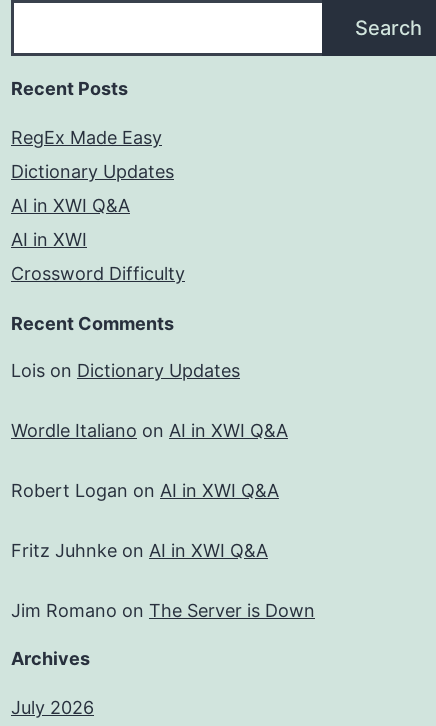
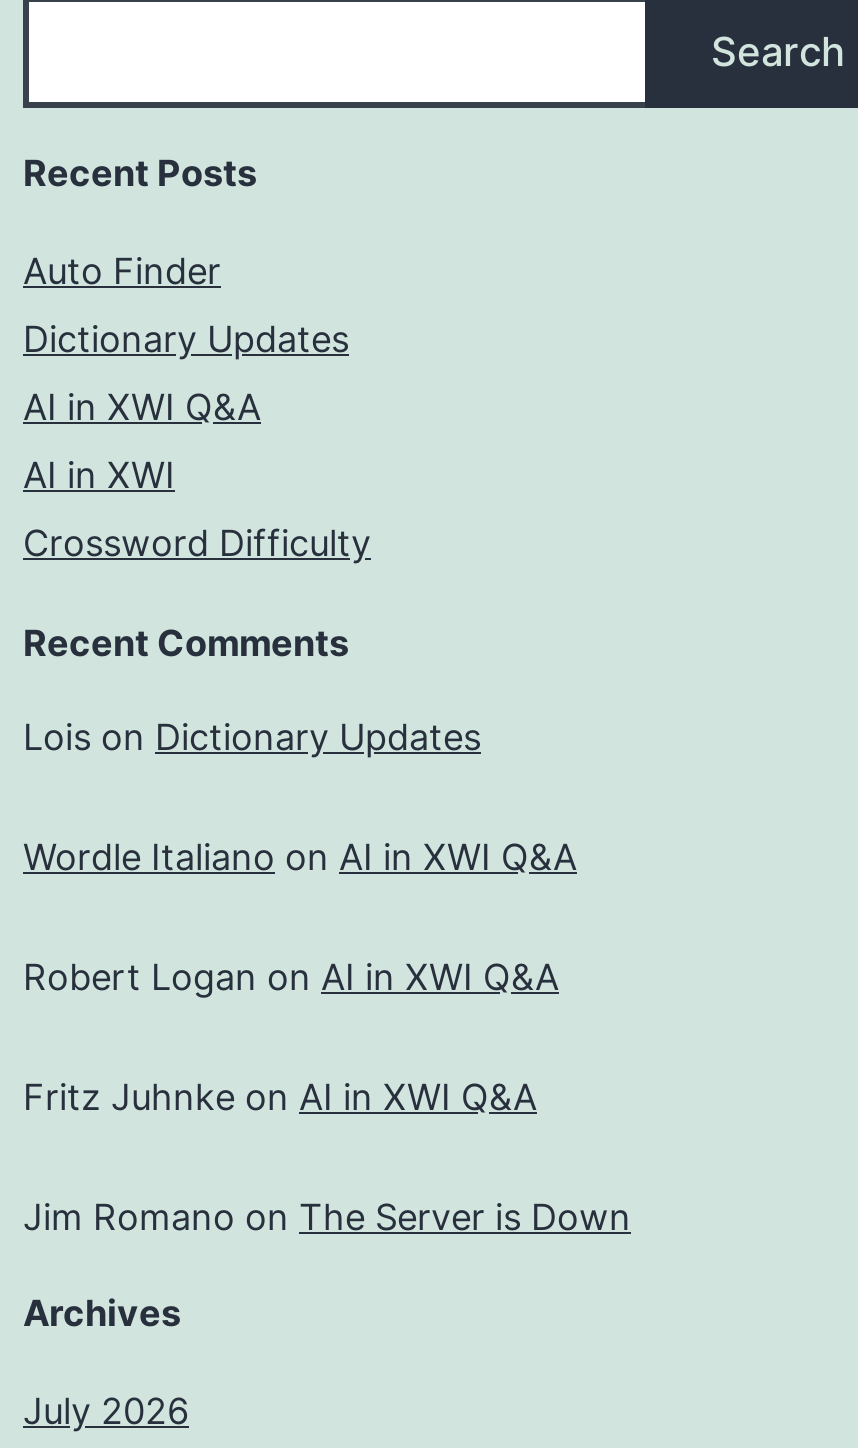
[11,127,162,148] RegEx Made Easy -> [23,250,221,292] Auto Finder

